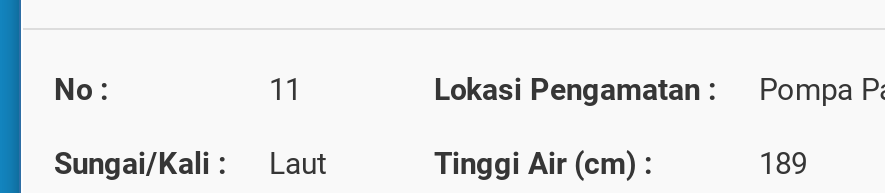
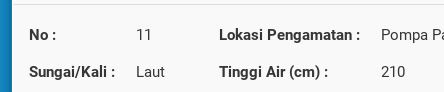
[759,146,807,182] 189 -> [381,63,405,81] 210

